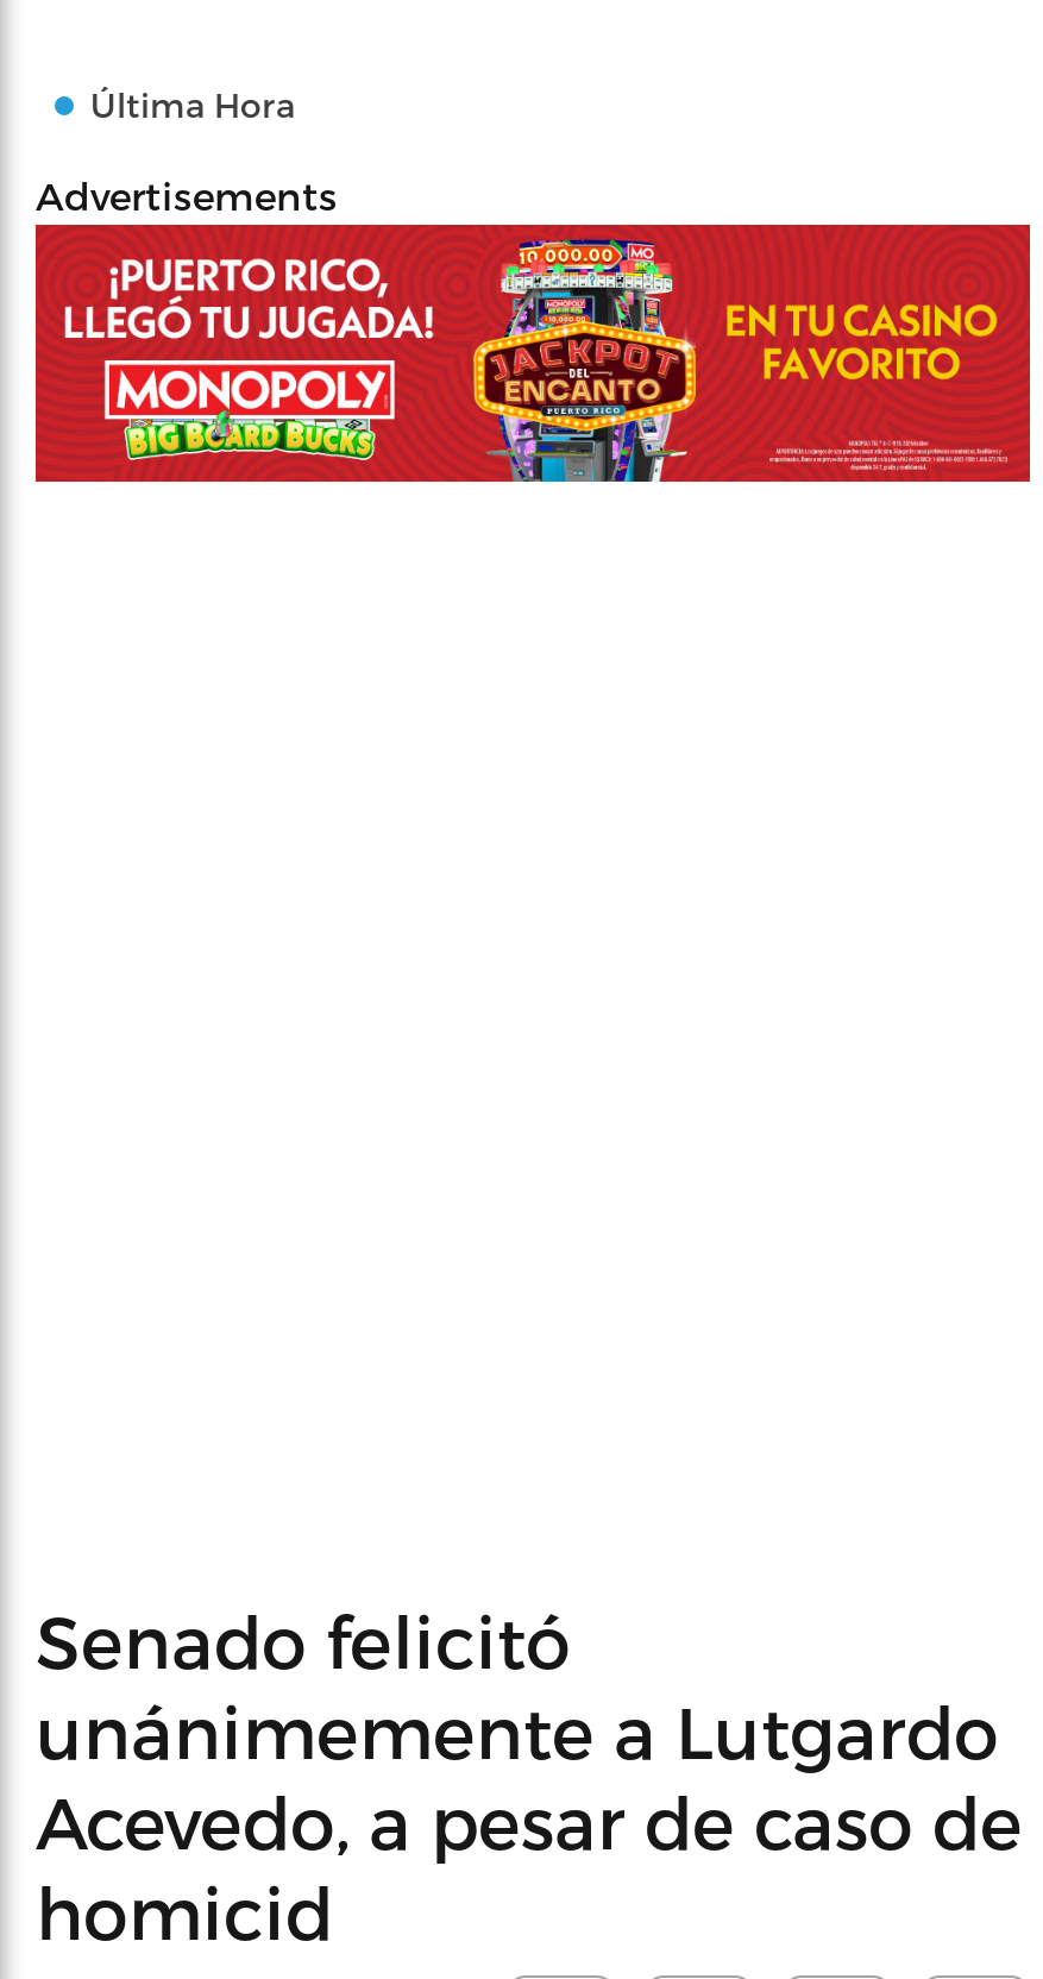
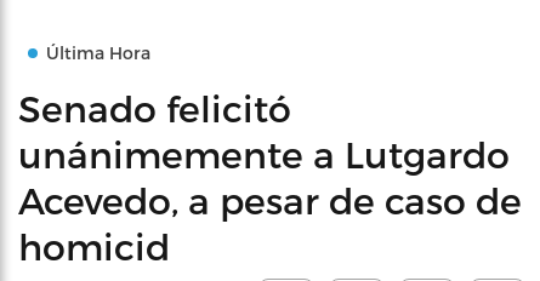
[36,172,338,218] Advertisements -> none
[33,222,1032,484] [image] -> none

